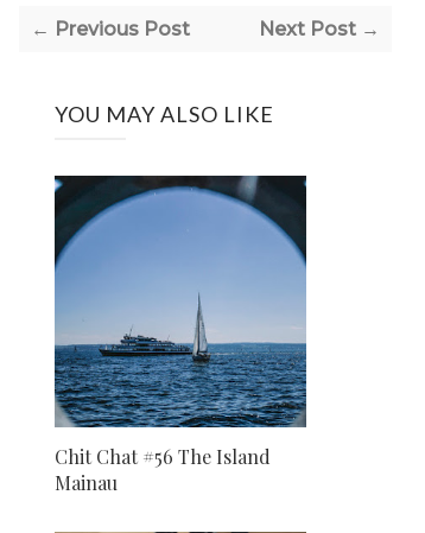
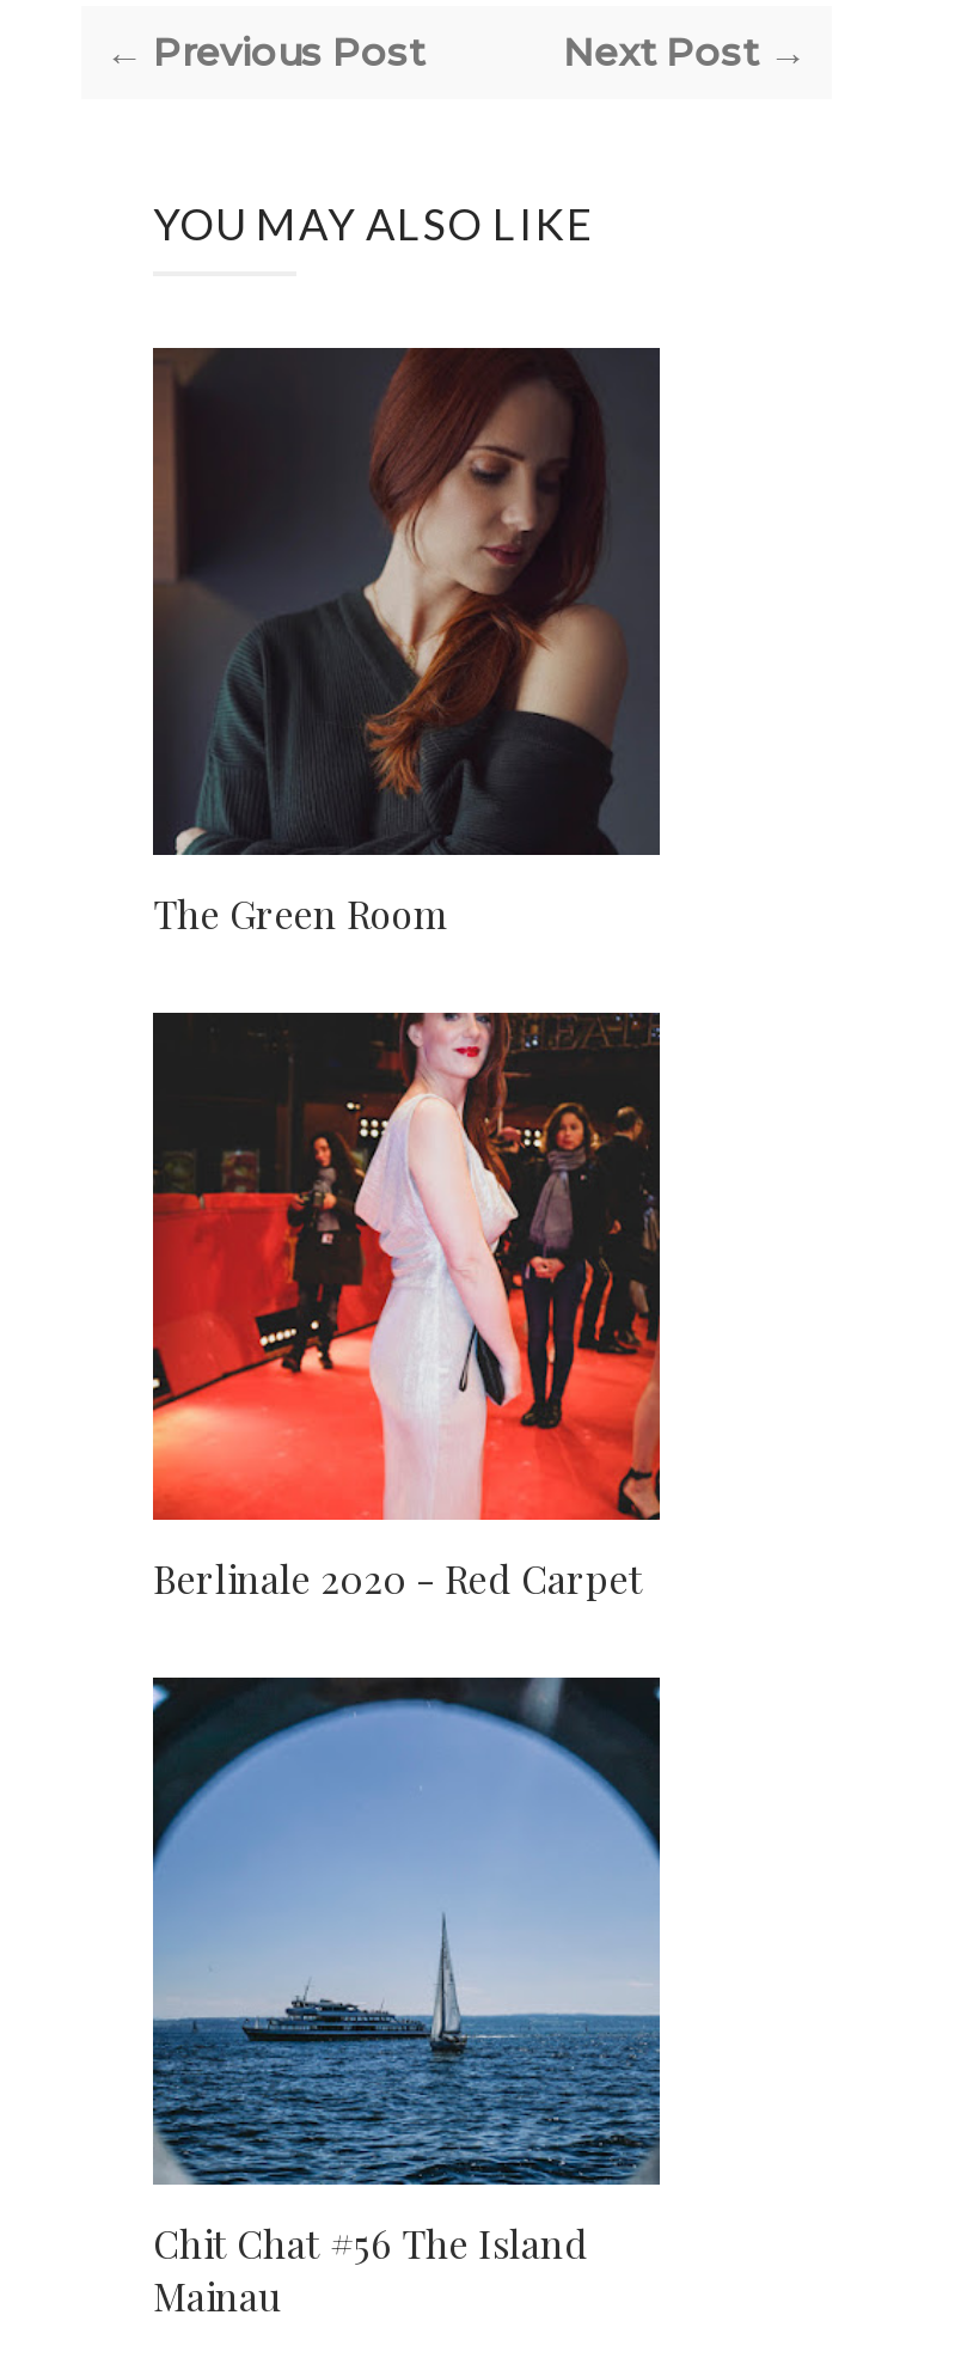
none -> [151,346,662,939] [image] | The Green Room
none -> [151,1010,662,1604] [image] | Berlinale 2020 - Red Carpet

